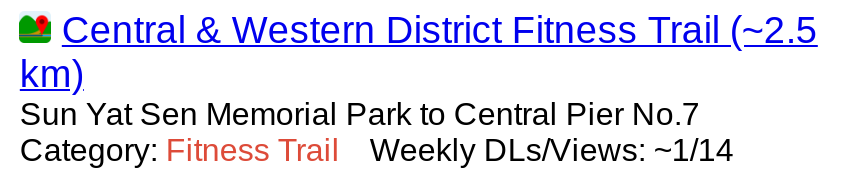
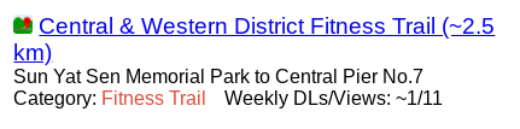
[370,133,734,167] Weekly DLs/Views: ~1/14 -> [225,88,443,109] Weekly DLs/Views: ~1/11

